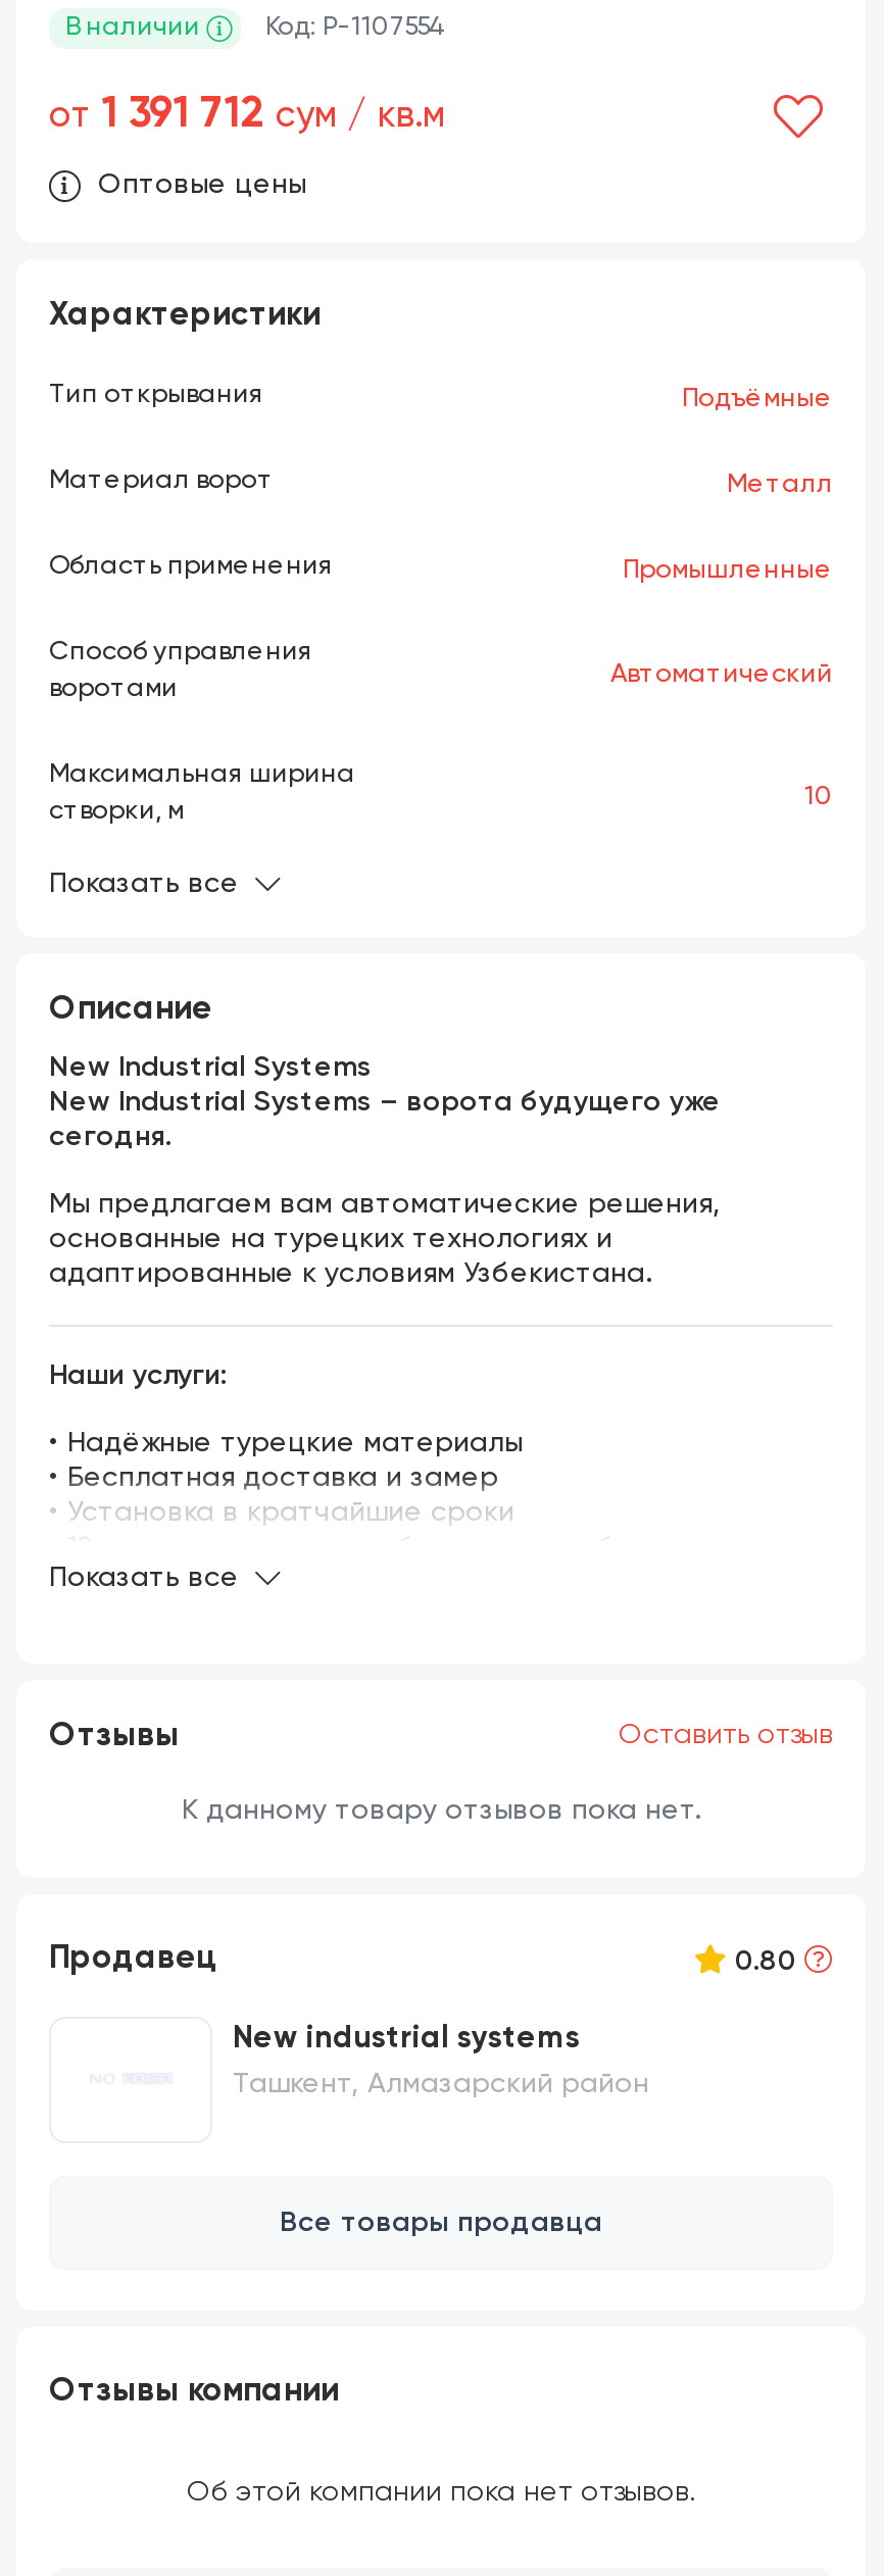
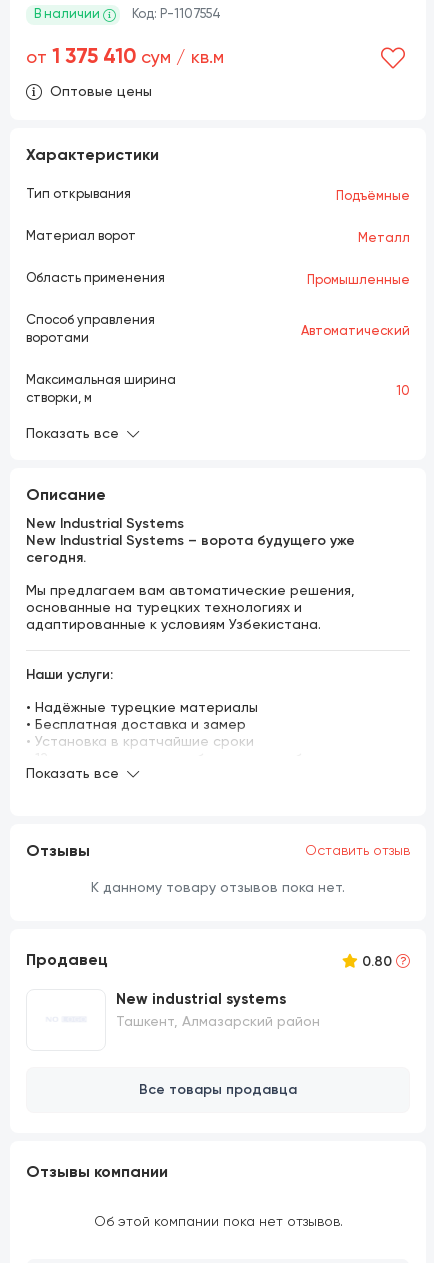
[49,94,445,137] от 1 391 712 сум / кв.м -> [26,47,224,68] от 1 375 410 сум / кв.м

